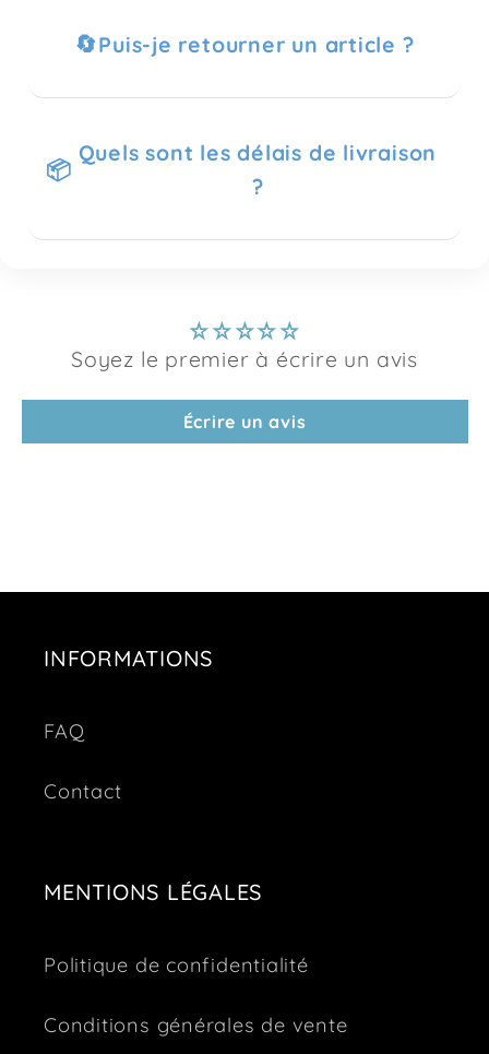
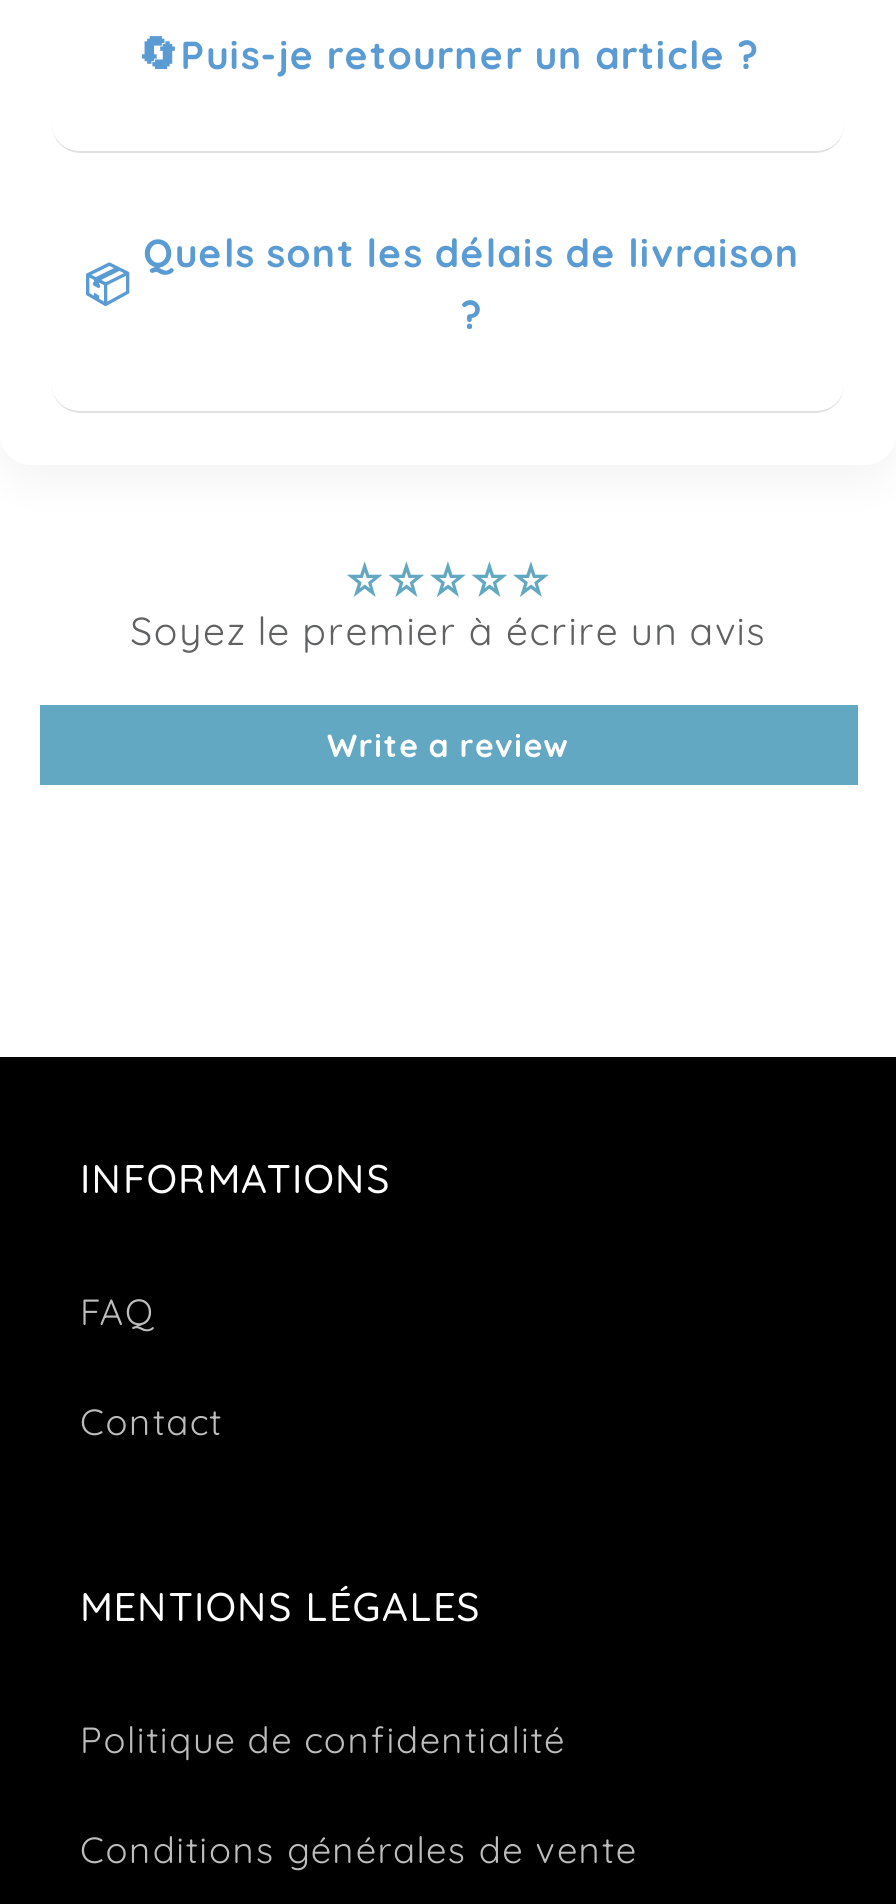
[183,411,306,433] Écrire un avis -> [327,726,569,766] Write a review

